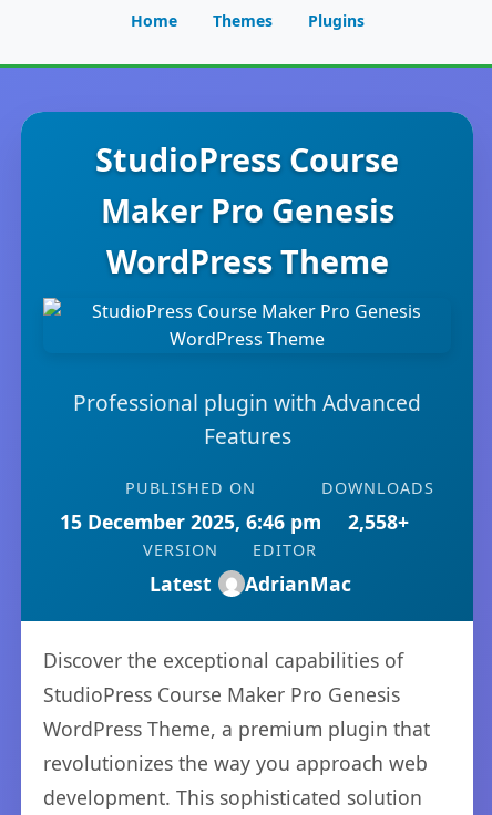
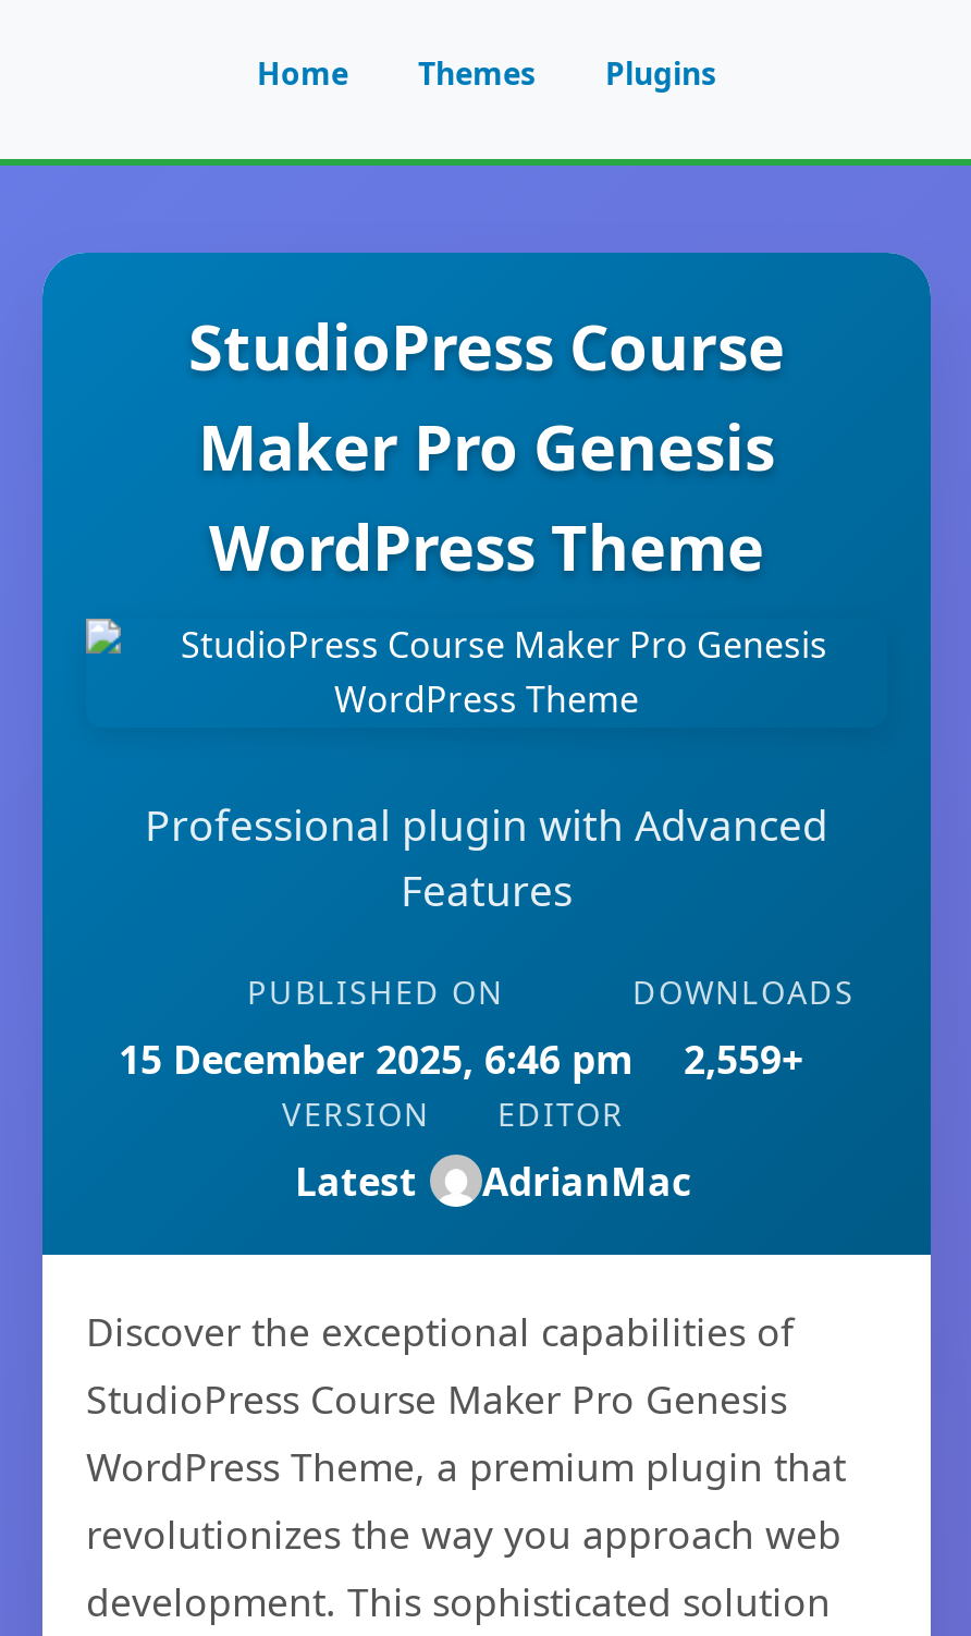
[60,508,408,535] 15 December 2025, 6:46 pm 2,558+ -> [119,1033,803,1085] 15 December 2025, 6:46 pm 2,559+

